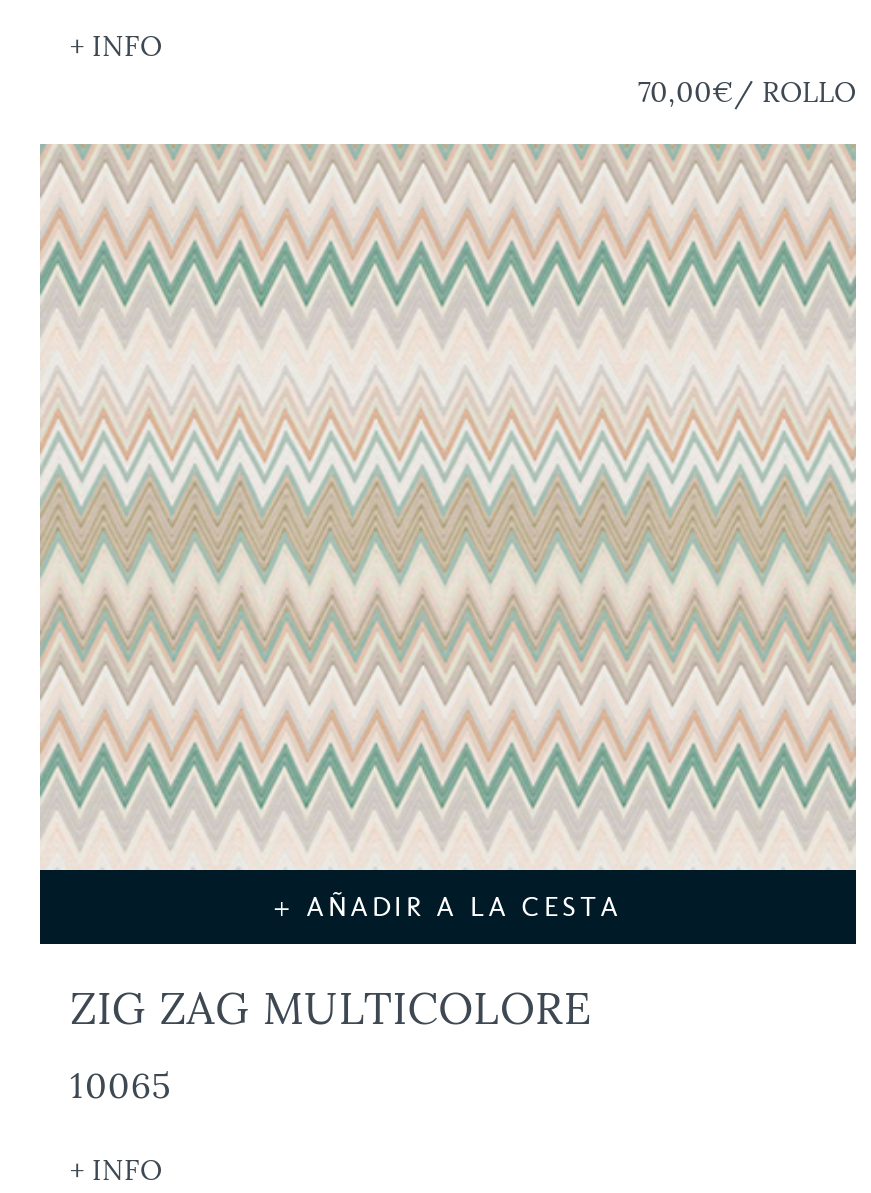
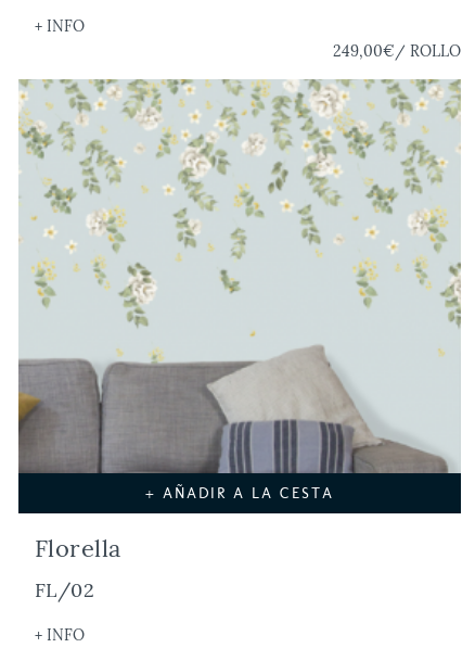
[638,75,856,111] 70,00€/ ROLLO -> [333,41,461,61] 249,00€/ ROLLO
[40,143,856,871] [image] -> [17,80,461,473] [image]
[70,981,593,1037] ZIG ZAG MULTICOLORE -> [35,533,121,563] Florella
[70,1063,172,1109] 10065 -> [35,577,95,602] FL/02

